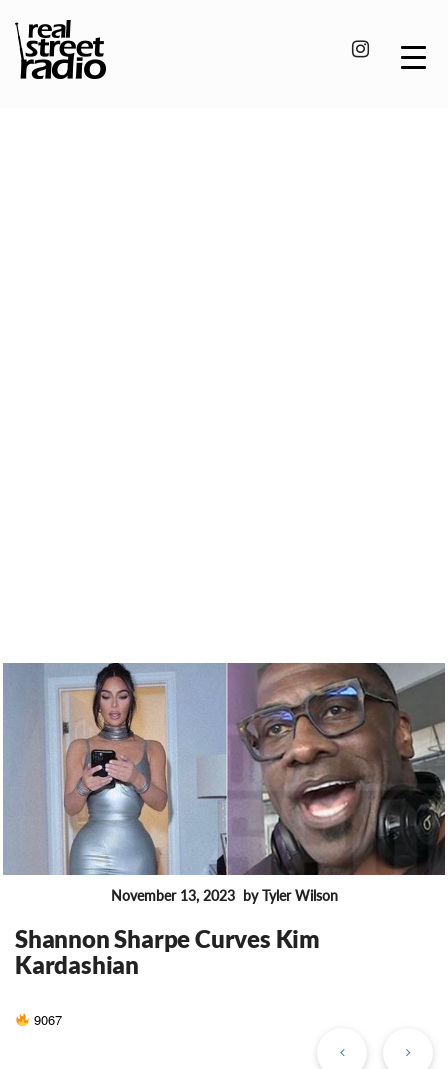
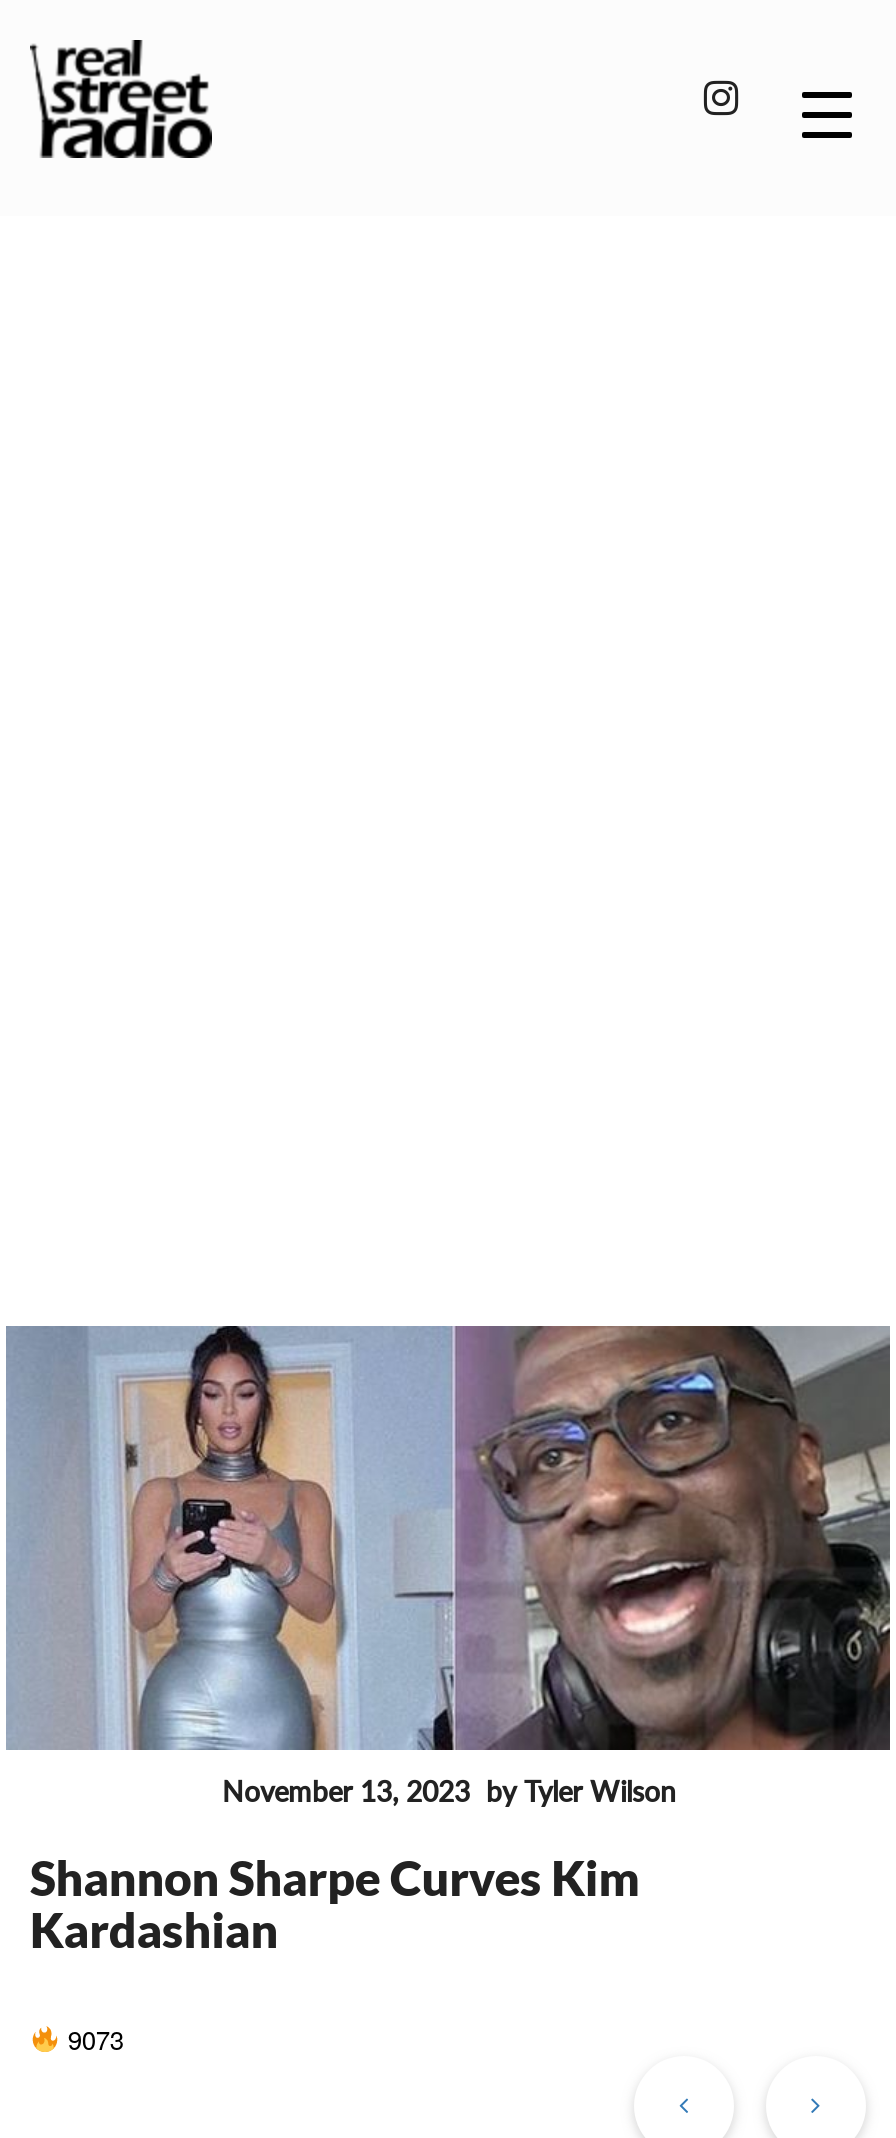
[34,1010,62,1029] 9067 -> [68,2020,124,2058] 9073

